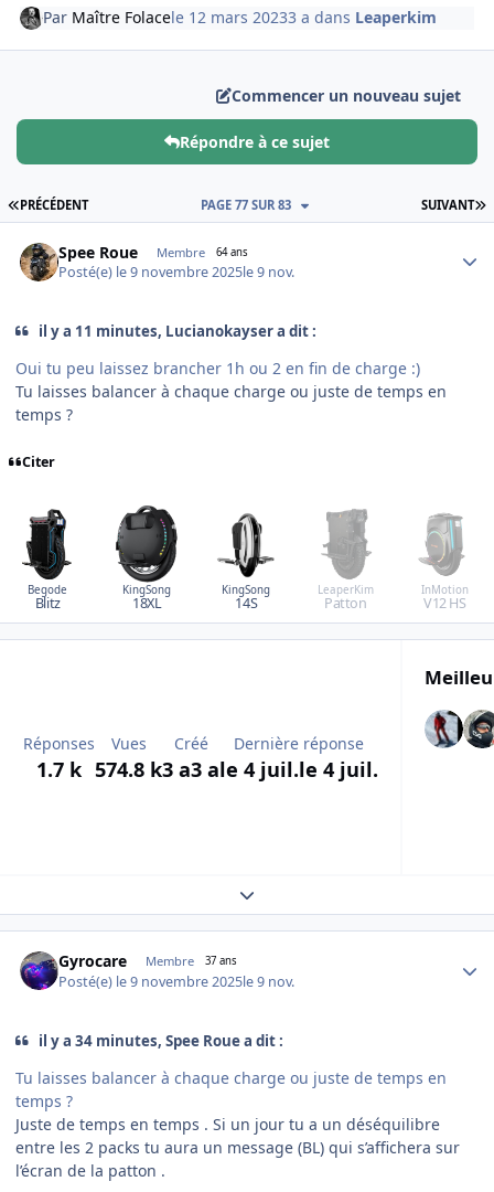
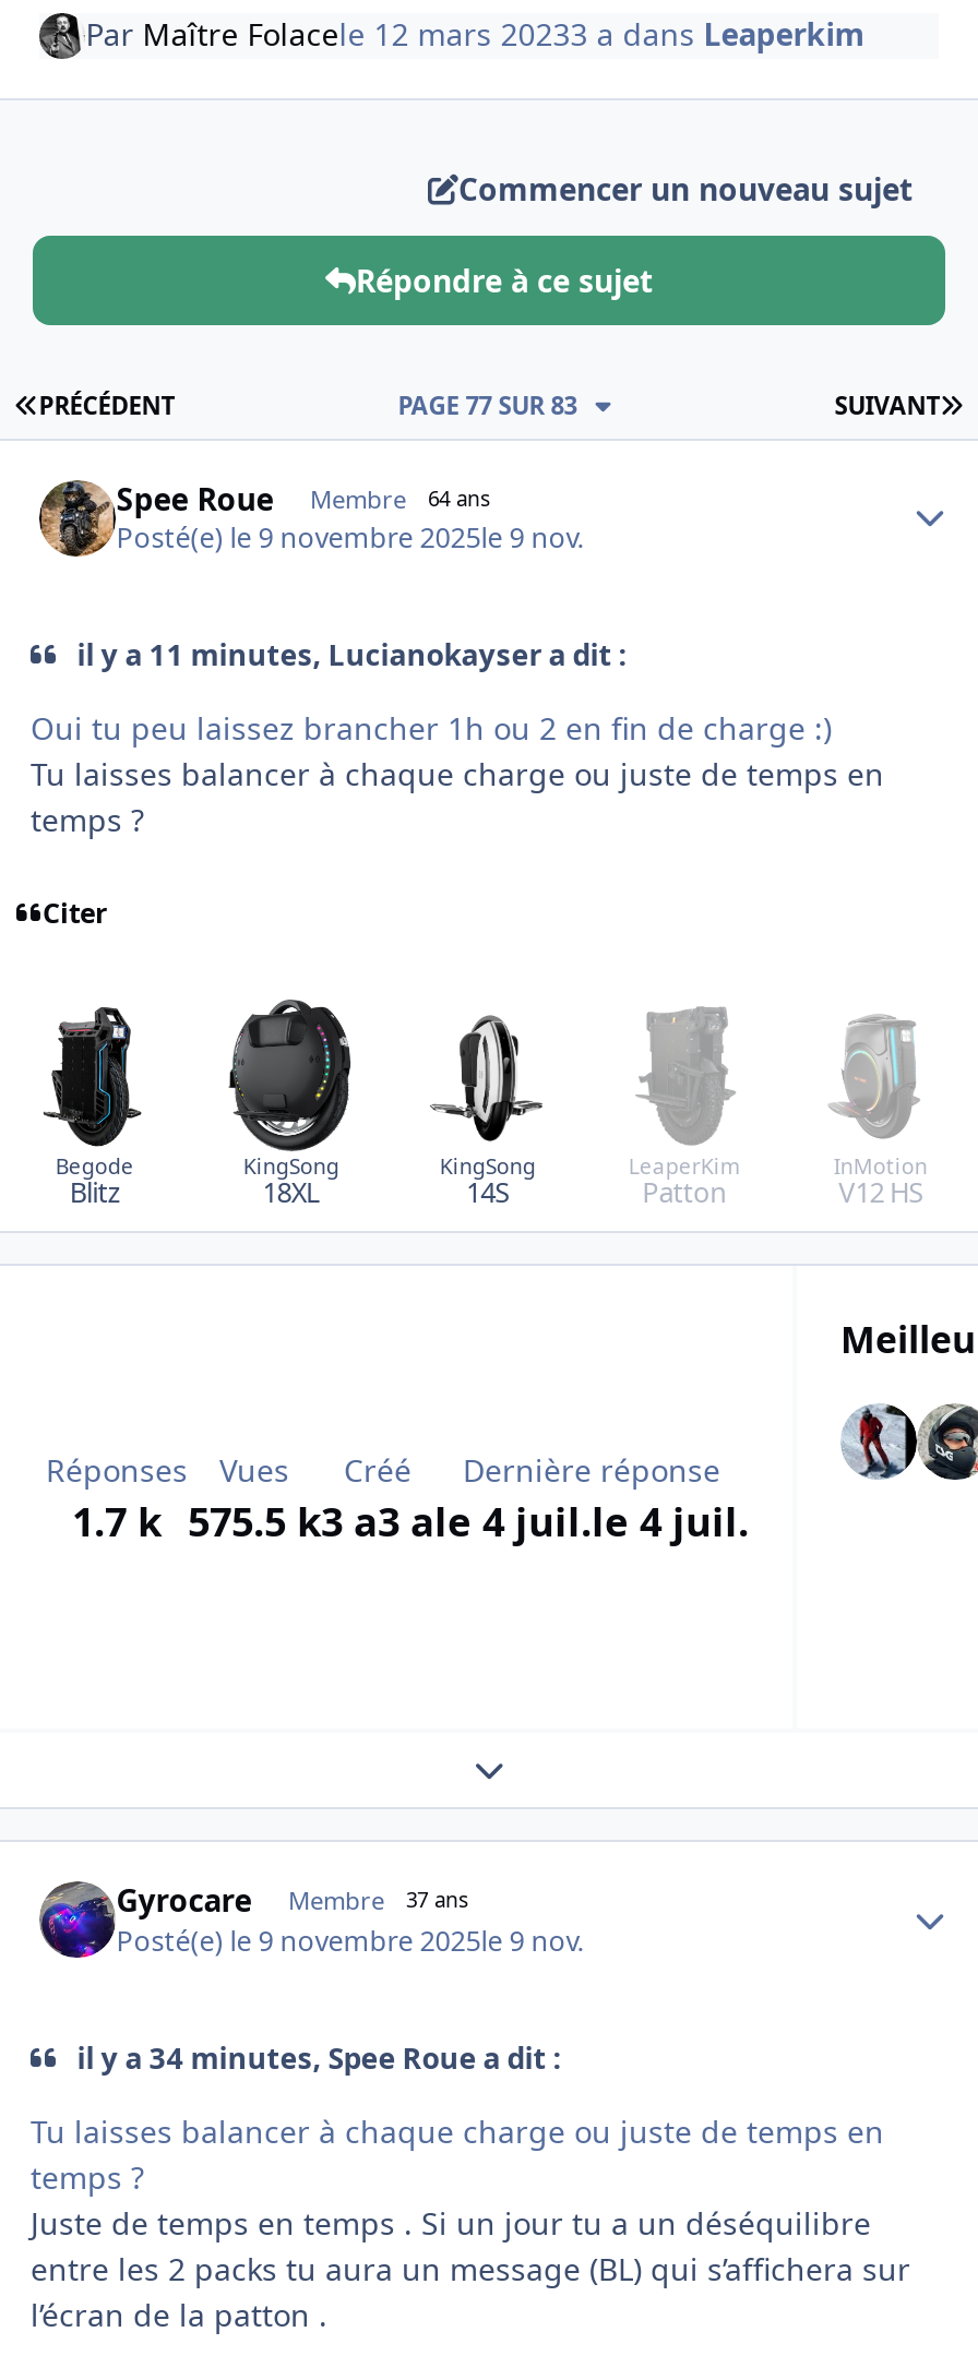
[36,756,378,782] 1.7 k 574.8 k 3 a3 a le 4 juil.le 4 juil. -> [72,1494,749,1547] 1.7 k 575.5 k 3 a3 a le 4 juil.le 4 juil.

